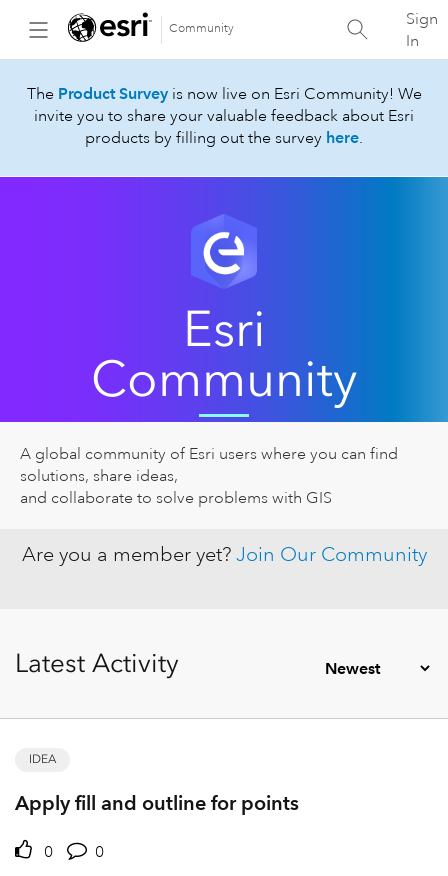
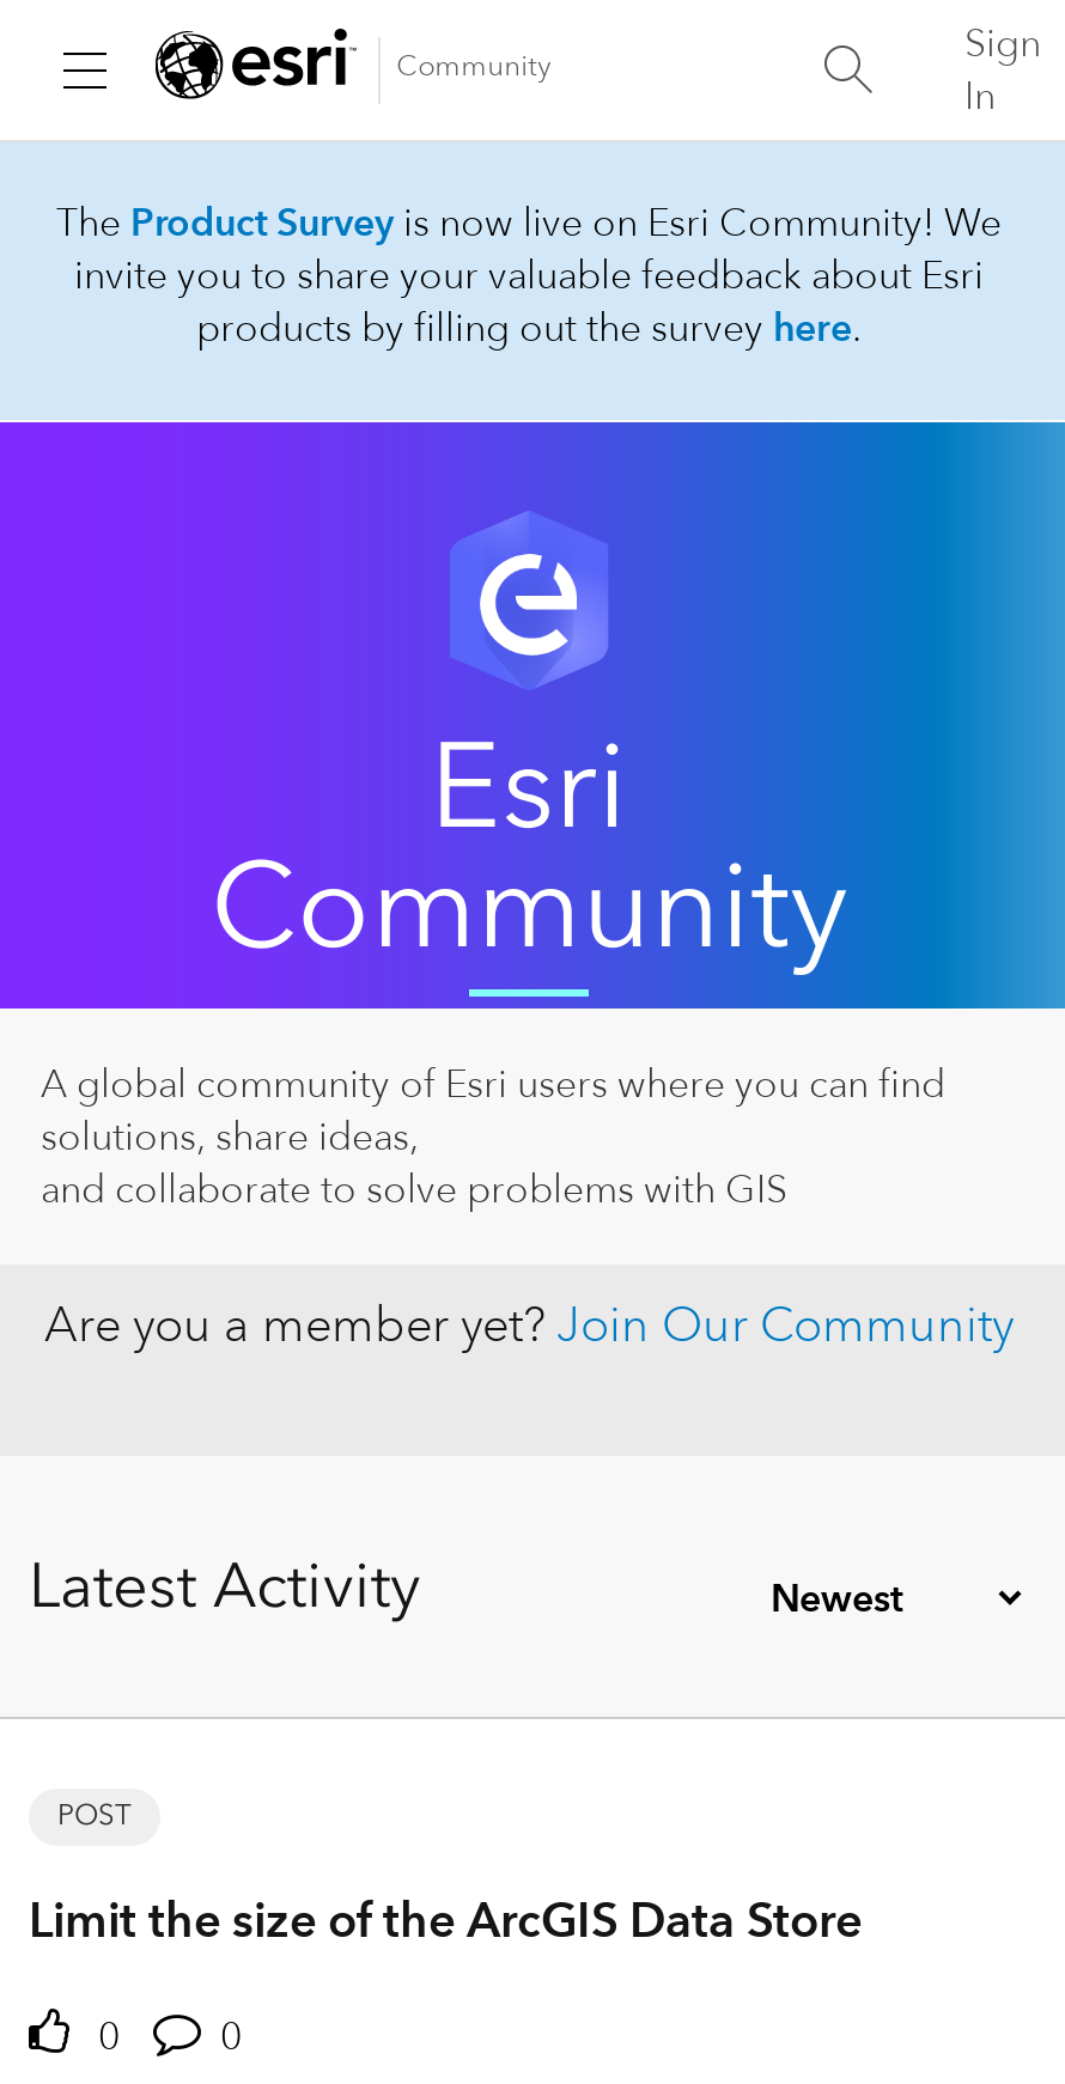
[29,752,56,766] IDEA -> [57,1797,132,1831] POST
[15,790,299,814] Apply fill and outline for points -> [29,1890,862,1948] Limit the size of the ArcGIS Data Store

